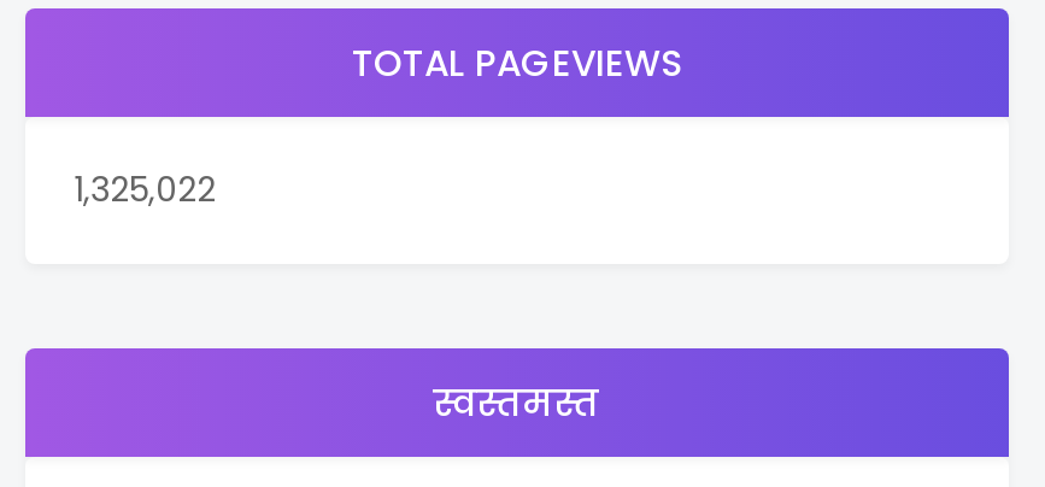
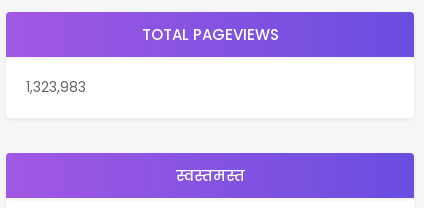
[74,165,216,213] 1,325,022 -> [26,77,86,97] 1,323,983

